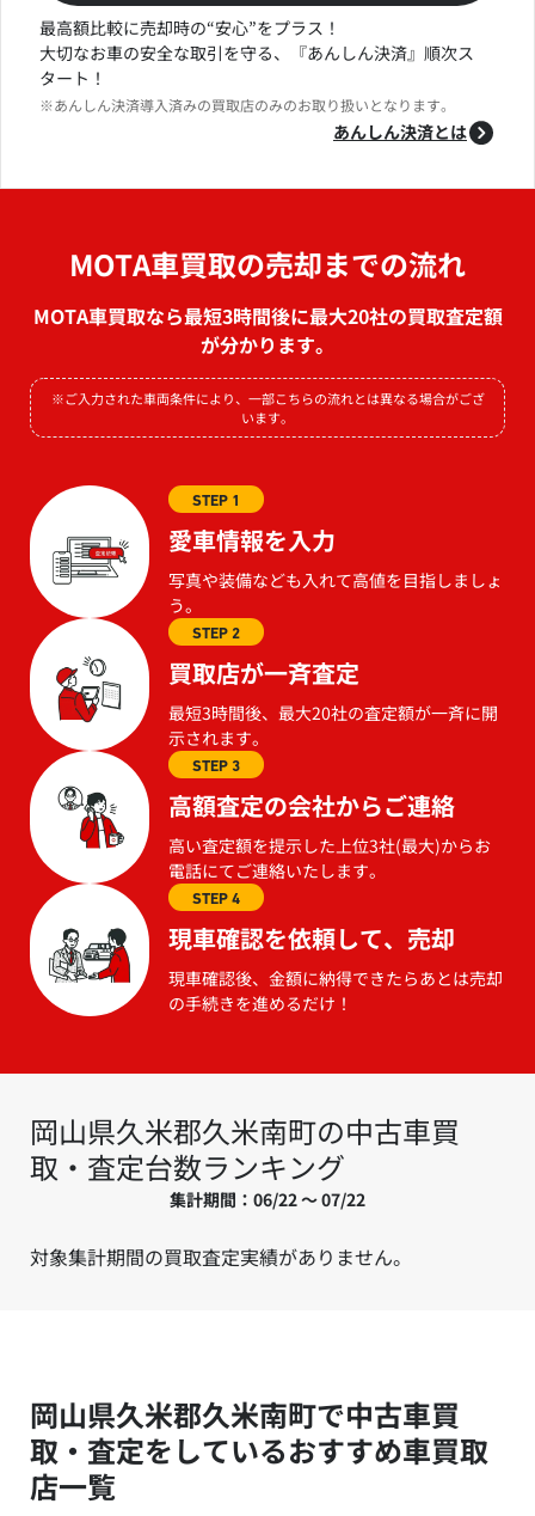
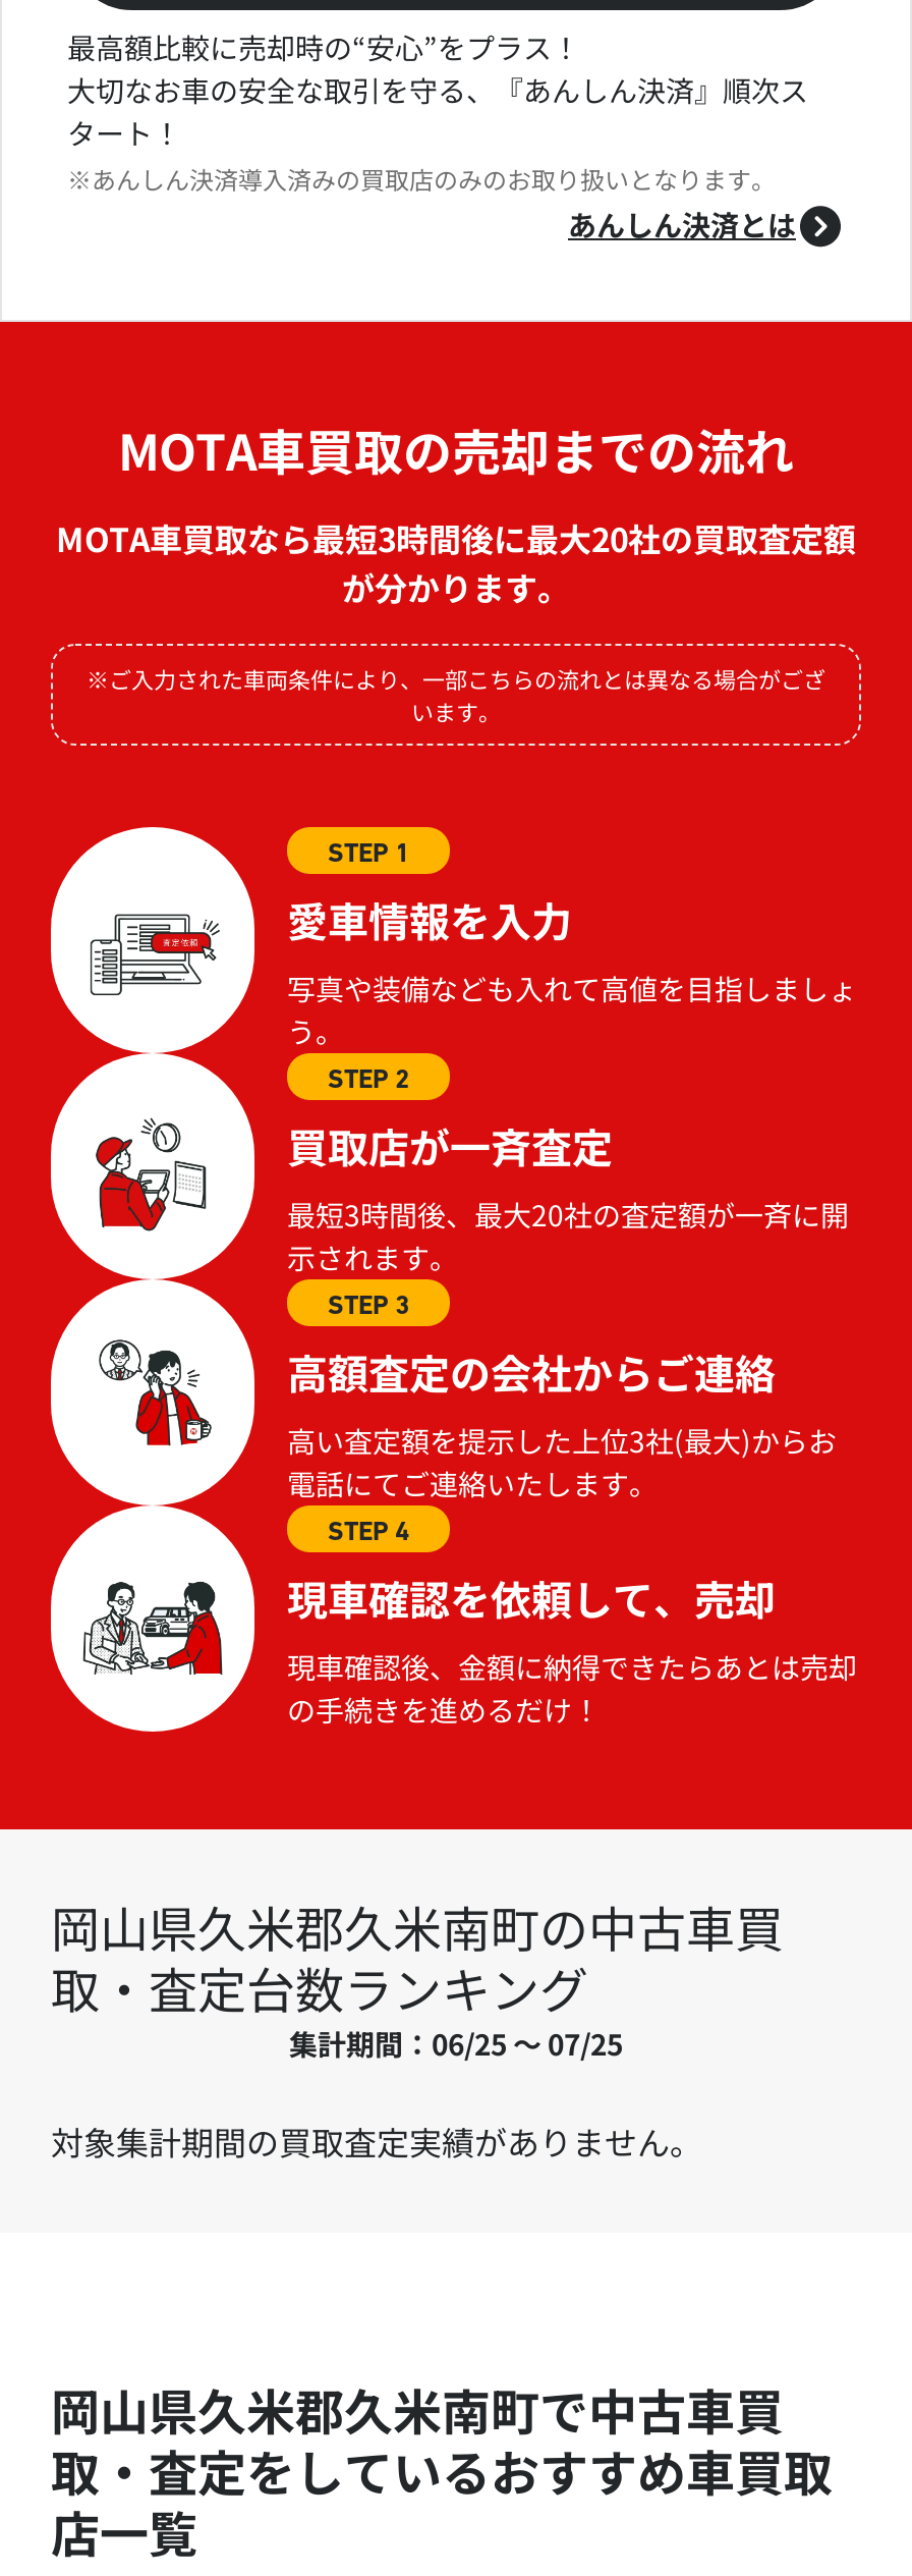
[170,1187,365,1211] 集計期間：06/22 ～ 07/22 -> [289,2022,623,2063] 集計期間：06/25 ～ 07/25

